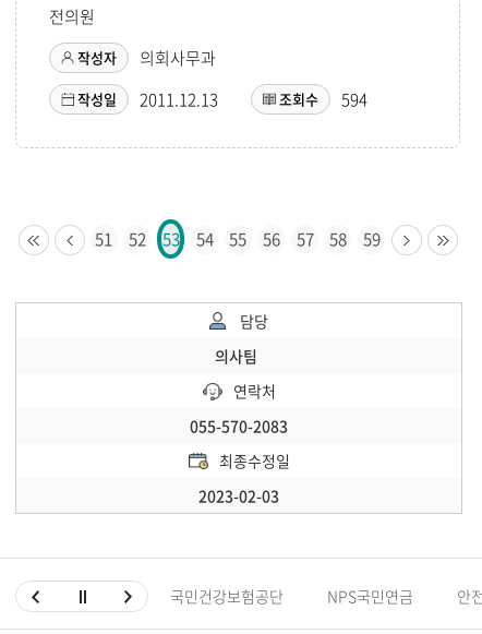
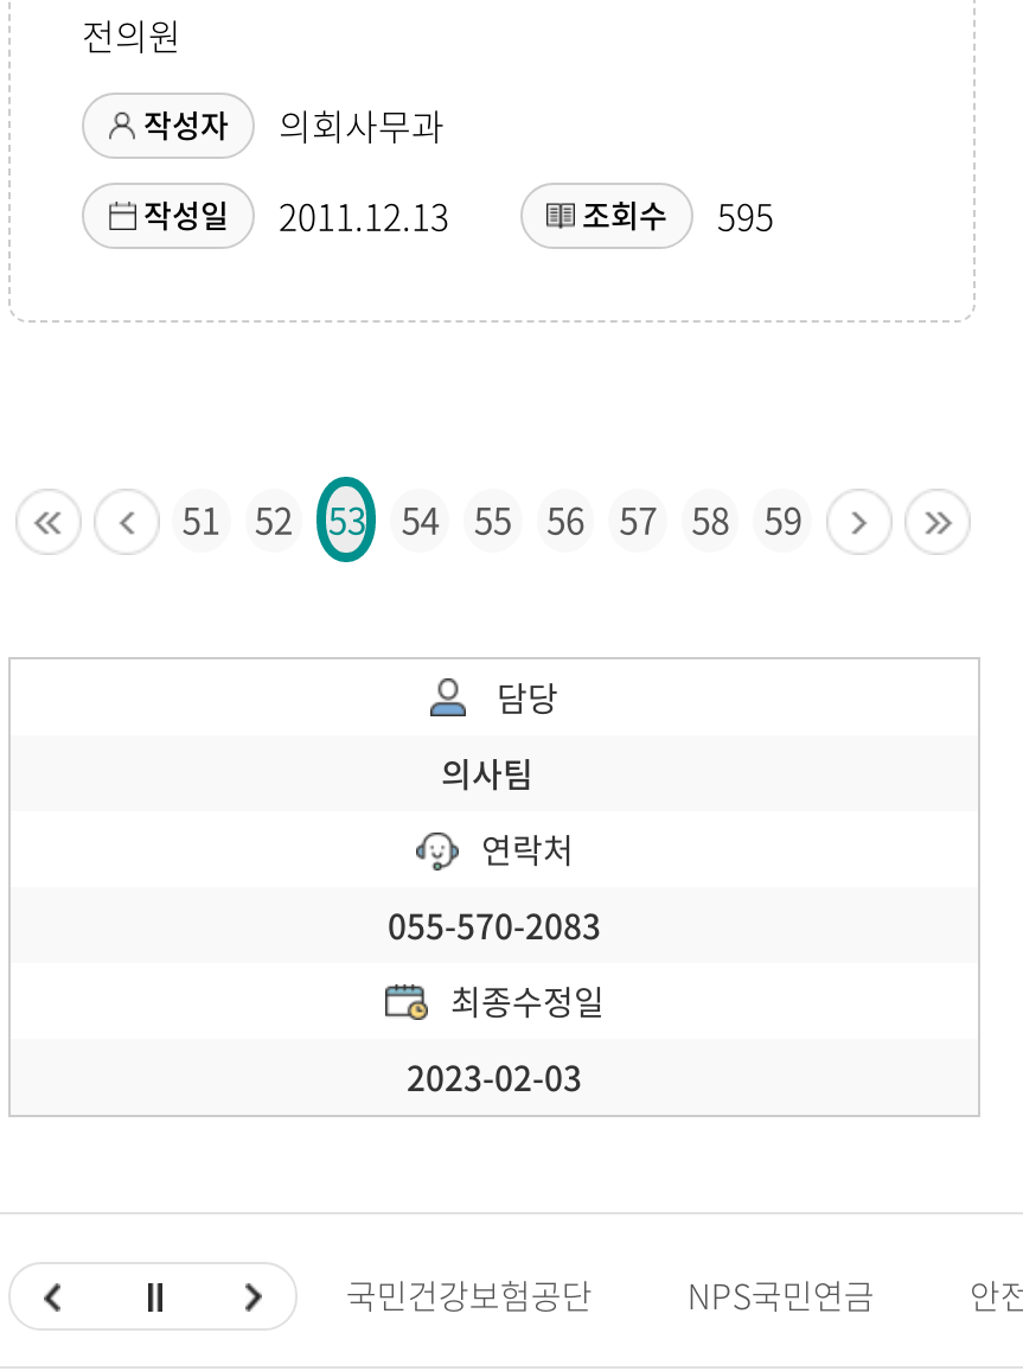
[279,88,367,112] 조회수 594 -> [582,190,774,242] 조회수 595

